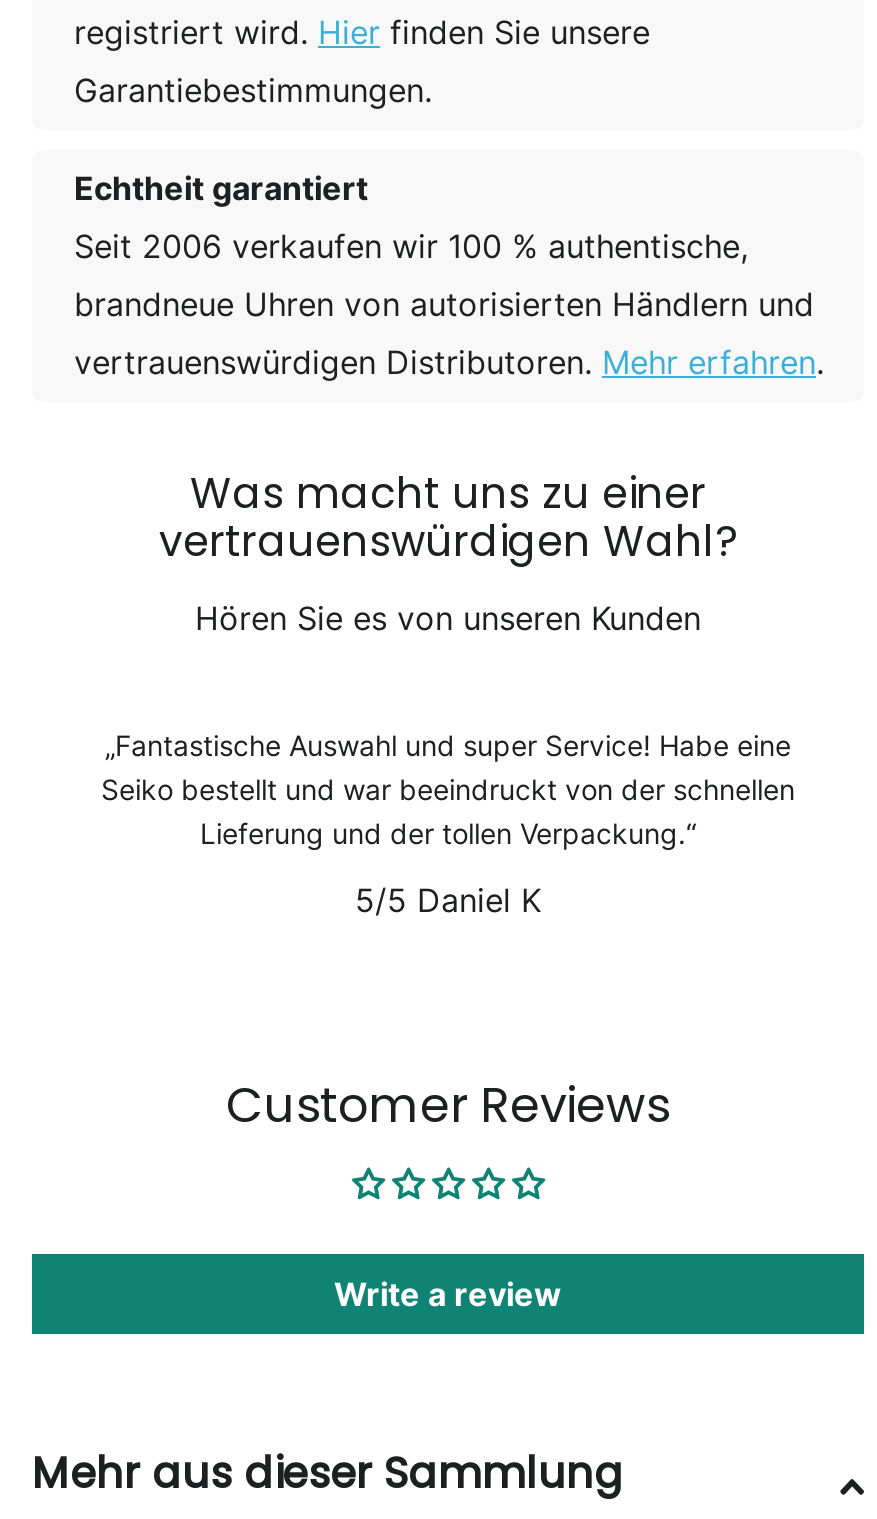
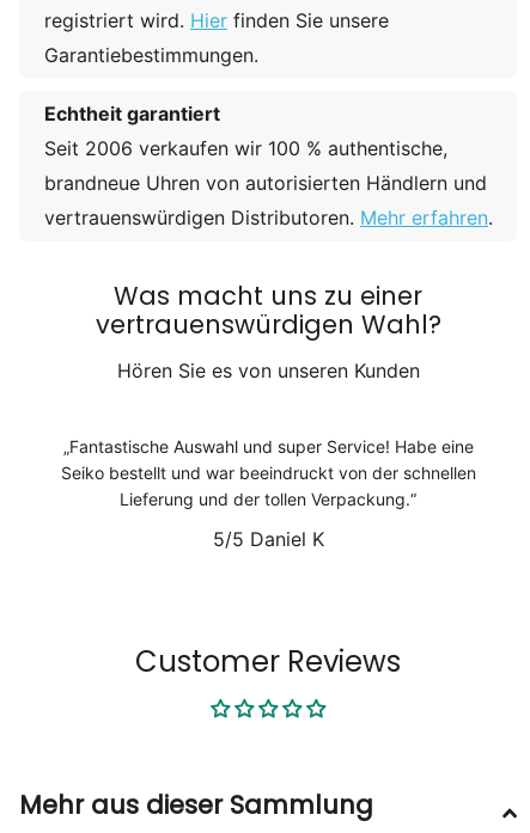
[334,1273,562,1313] Write a review -> none

